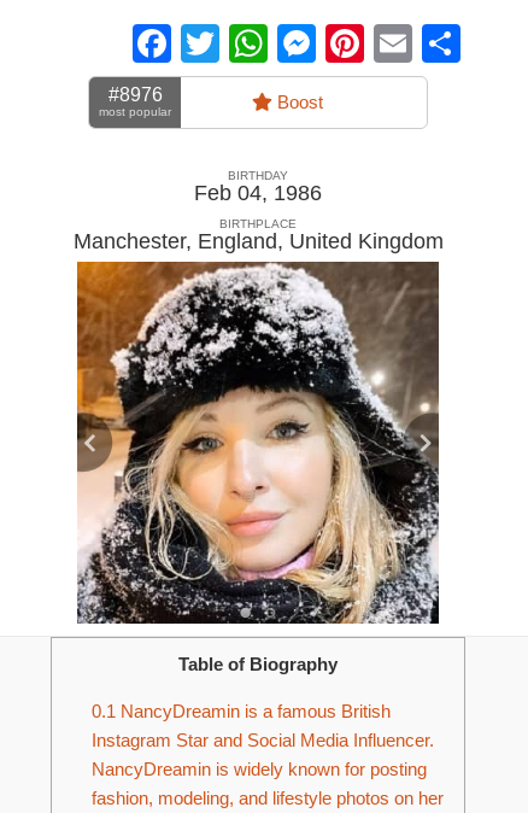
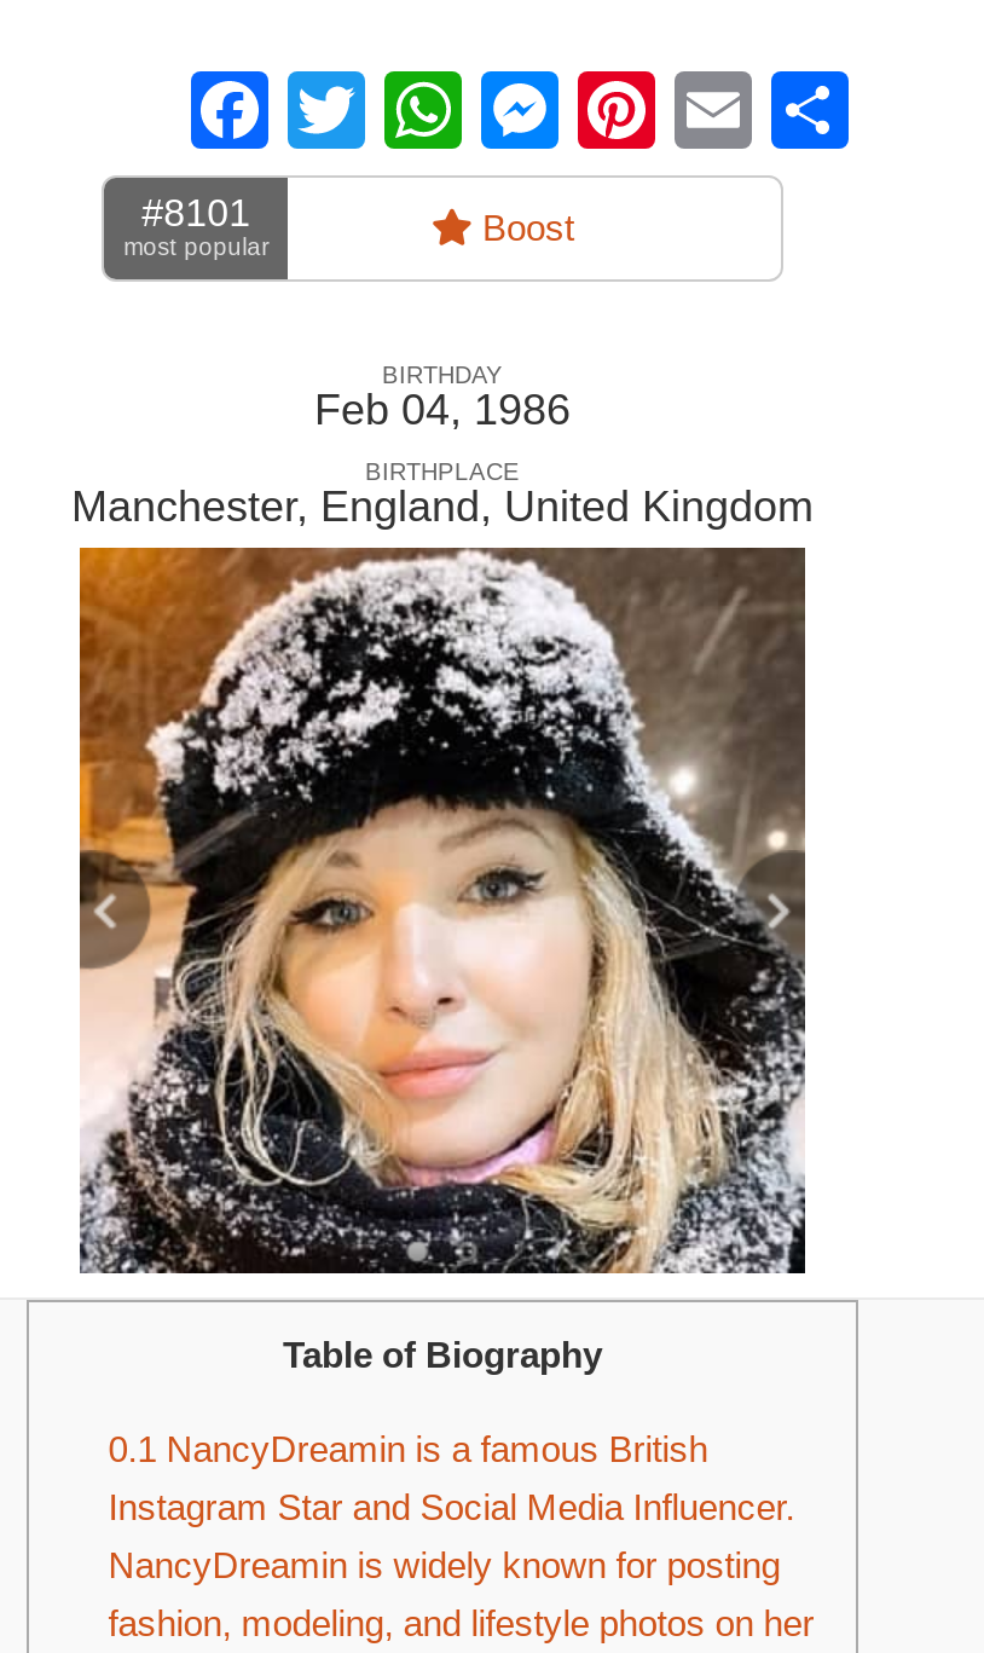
[108,84,162,105] #8976 -> [142,192,251,233] #8101

